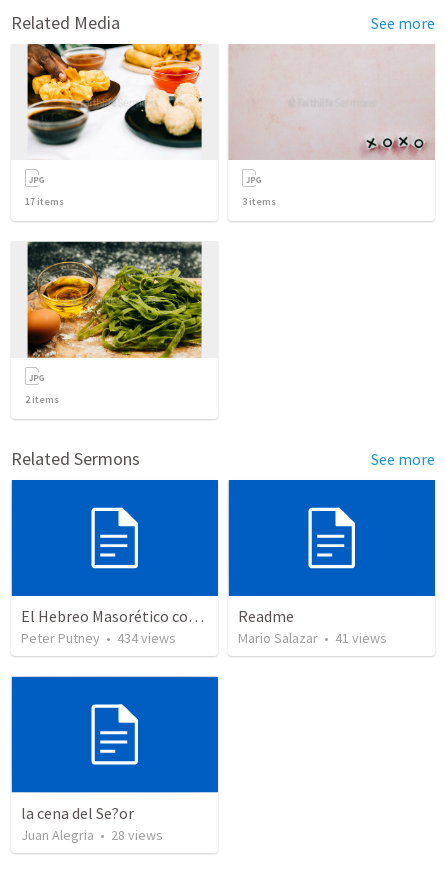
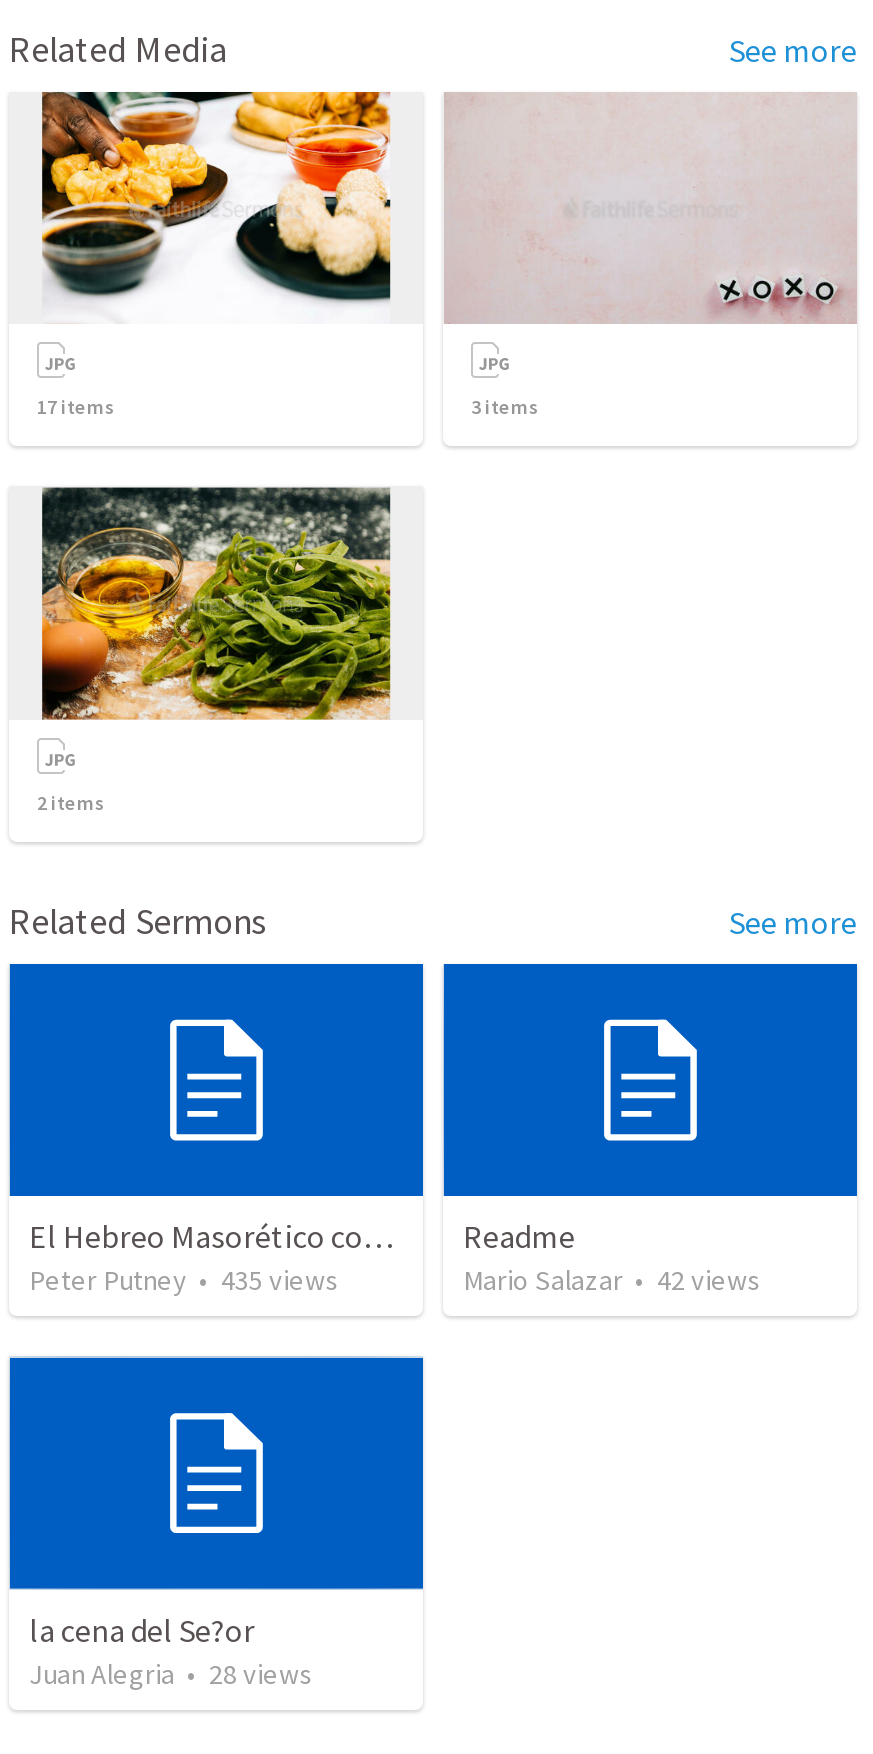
[21,629,176,647] Peter Putney • 434 views -> [29,1263,339,1299] Peter Putney • 435 views
[238,629,387,647] Mario Salazar • 41 views -> [463,1263,761,1299] Mario Salazar • 42 views

